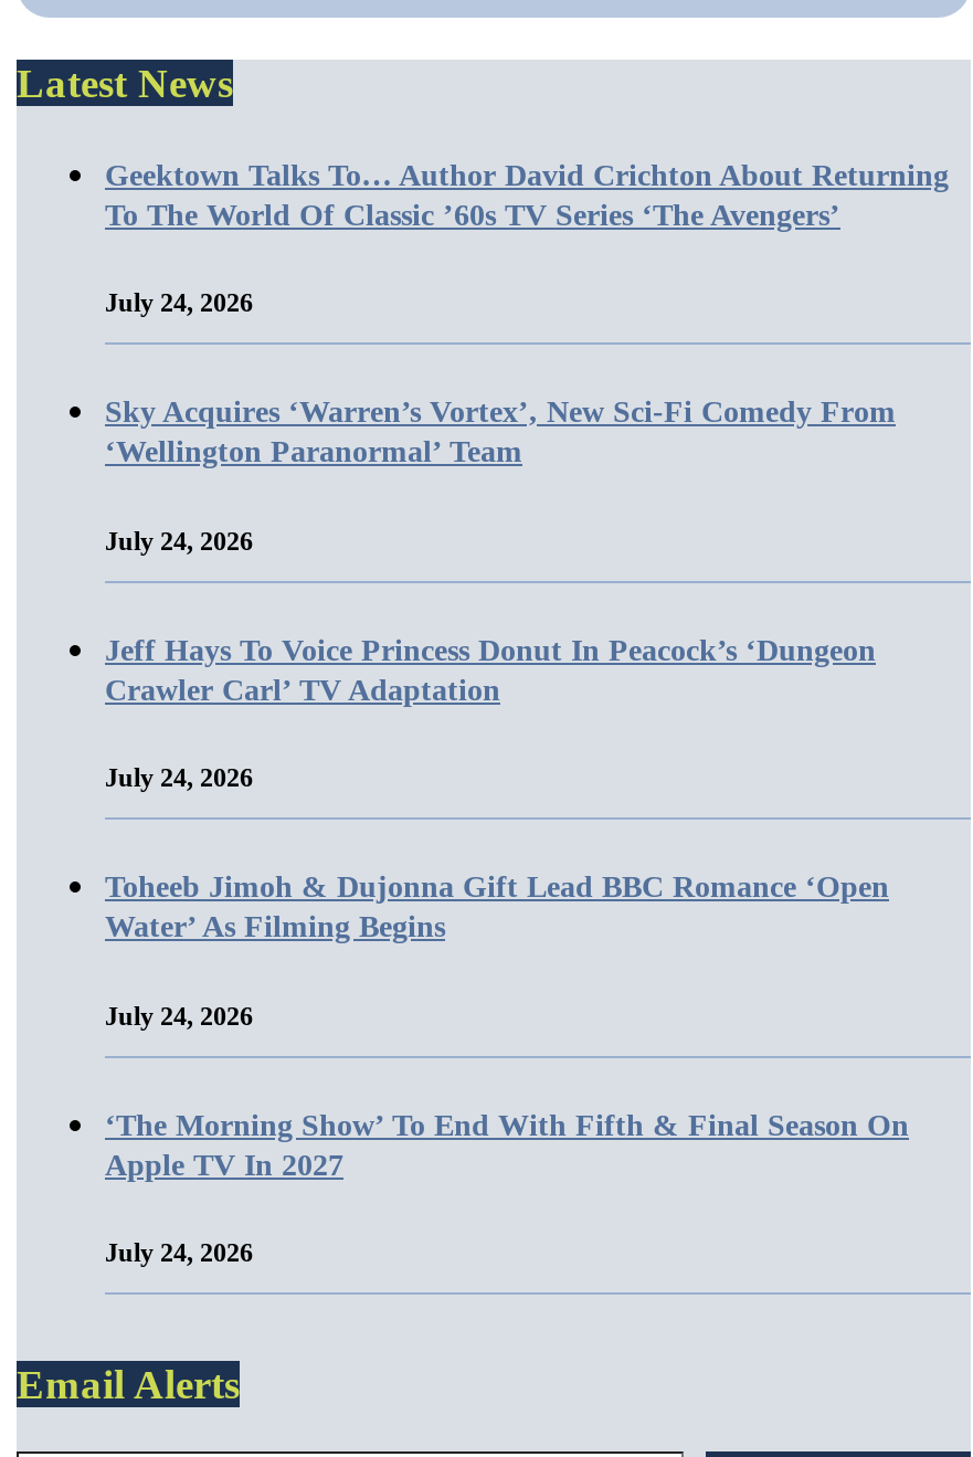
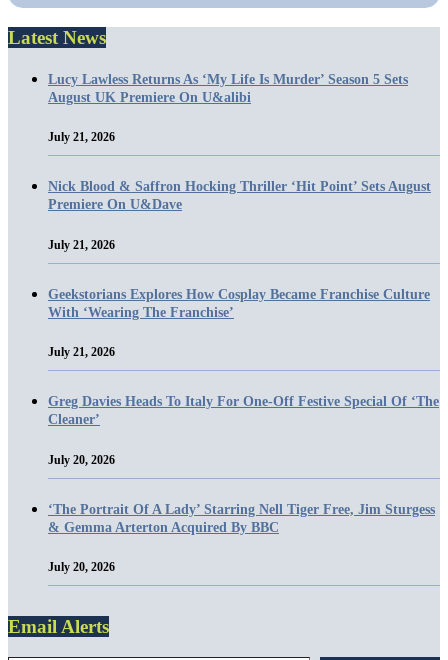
[105,159,949,232] Geektown Talks To… Author David Crichton About Returning | To The World Of Classic ’60s TV Series ‘The Avengers’ -> [48,72,408,105] Lucy Lawless Returns As ‘My Life Is Murder’ Season 5 Sets | August UK Premiere On U&alibi
[105,287,253,318] July 24, 2026 -> [48,130,115,144] July 21, 2026
[105,396,896,469] Sky Acquires ‘Warren’s Vortex’, New Sci-Fi Comedy From | ‘Wellington Paranormal’ Team -> [48,179,431,212] Nick Blood & Saffron Hocking Thriller ‘Hit Point’ Sets August | Premiere On U&Dave
[105,525,253,556] July 24, 2026 -> [48,238,115,252] July 21, 2026
[105,634,876,707] Jeff Hays To Voice Princess Donut In Peacock’s ‘Dungeon | Crawler Carl’ TV Adaptation -> [48,287,430,320] Geekstorians Explores How Cosplay Became Franchise Culture | With ‘Wearing The Franchise’
[105,762,253,793] July 24, 2026 -> [48,345,115,359] July 21, 2026
[105,871,889,944] Toheeb Jimoh & Dujonna Gift Lead BBC Romance ‘Open | Water’ As Filming Begins -> [48,394,439,427] Greg Davies Heads To Italy For One-Off Festive Special Of ‘The | Cleaner’
[105,1000,253,1031] July 24, 2026 -> [48,453,115,467] July 20, 2026
[105,1109,909,1182] ‘The Morning Show’ To End With Fifth & Final Season On | Apple TV In 2027 -> [48,502,435,535] ‘The Portrait Of A Lady’ Starring Nell Tiger Free, Jim Sturgess | & Gemma Arterton Acquired By BBC
[105,1238,253,1269] July 24, 2026 -> [48,560,115,574] July 20, 2026

